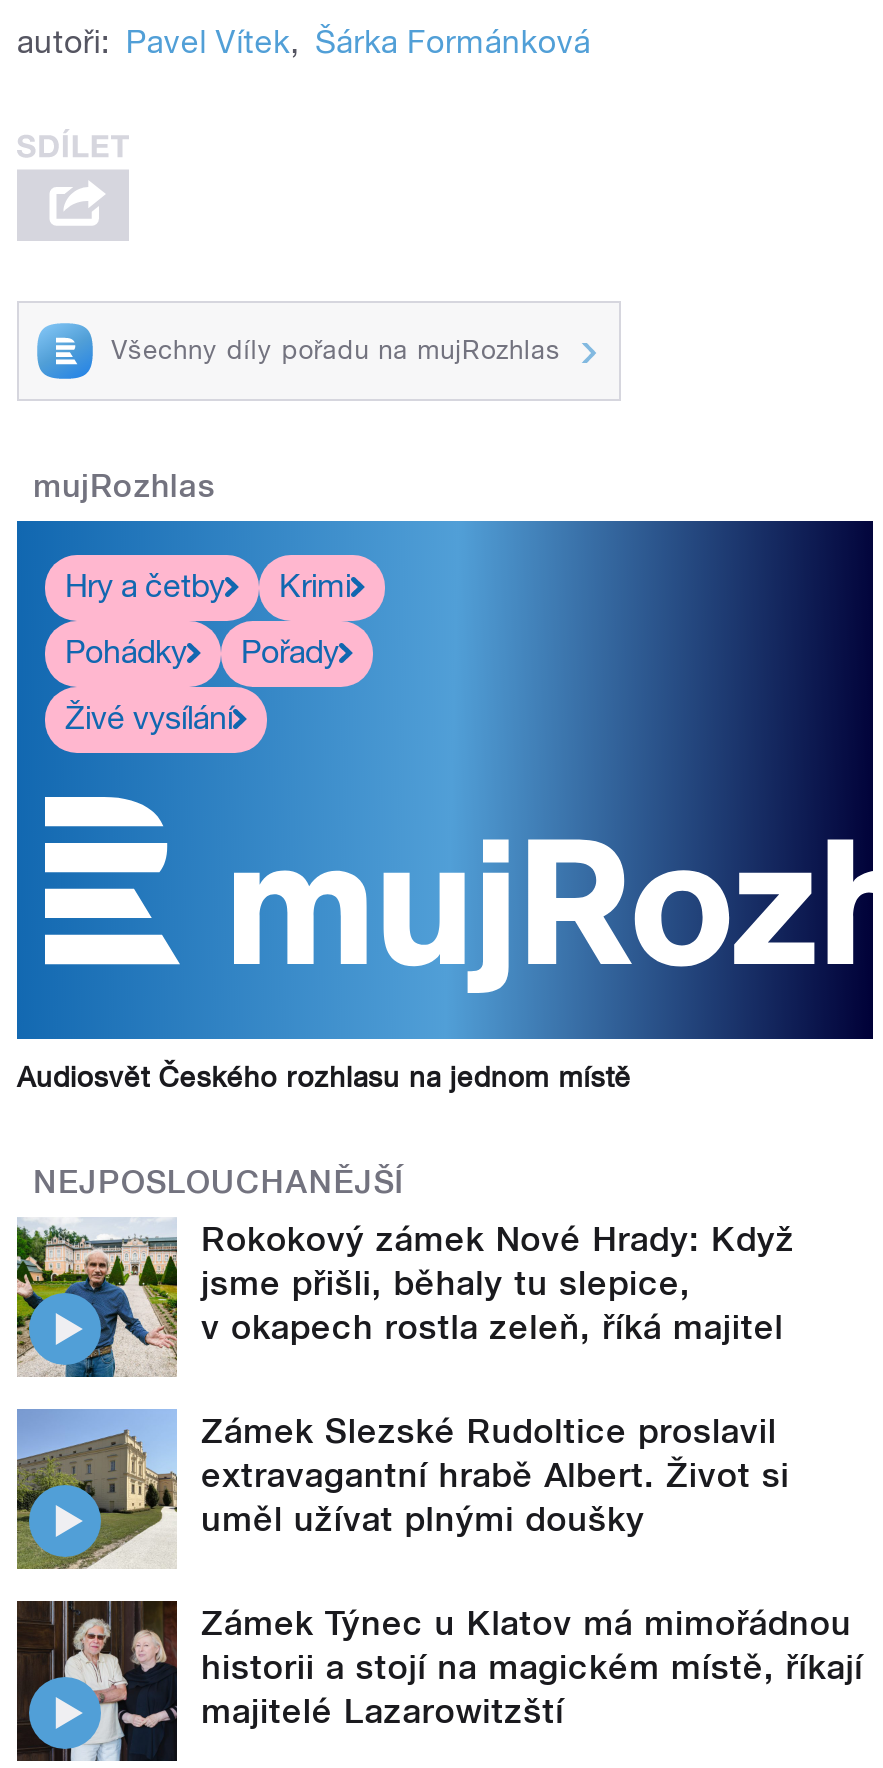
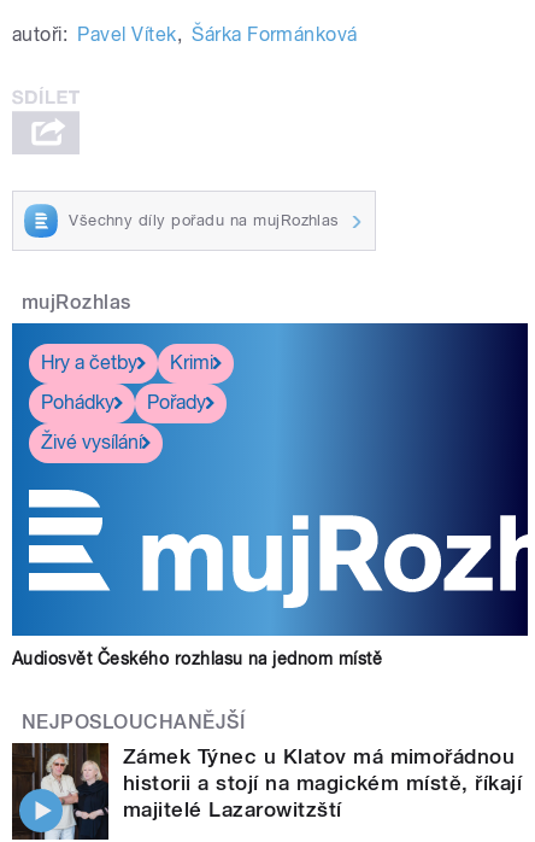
[15,1217,795,1538] [image] | Rokokový zámek Nové Hrady: Když | jsme přišli, běhaly tu slepice, | v okapech rostla zeleň, říká majitel | Zámek Slezské Rudoltice proslavil | extravagantní hrabě Albert. Život si | uměl užívat plnými doušky -> none
[15,1407,173,1571] [image] -> none

